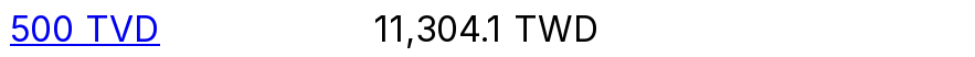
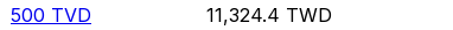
[374,7,600,51] 11,304.1 TWD -> [206,4,332,27] 11,324.4 TWD

